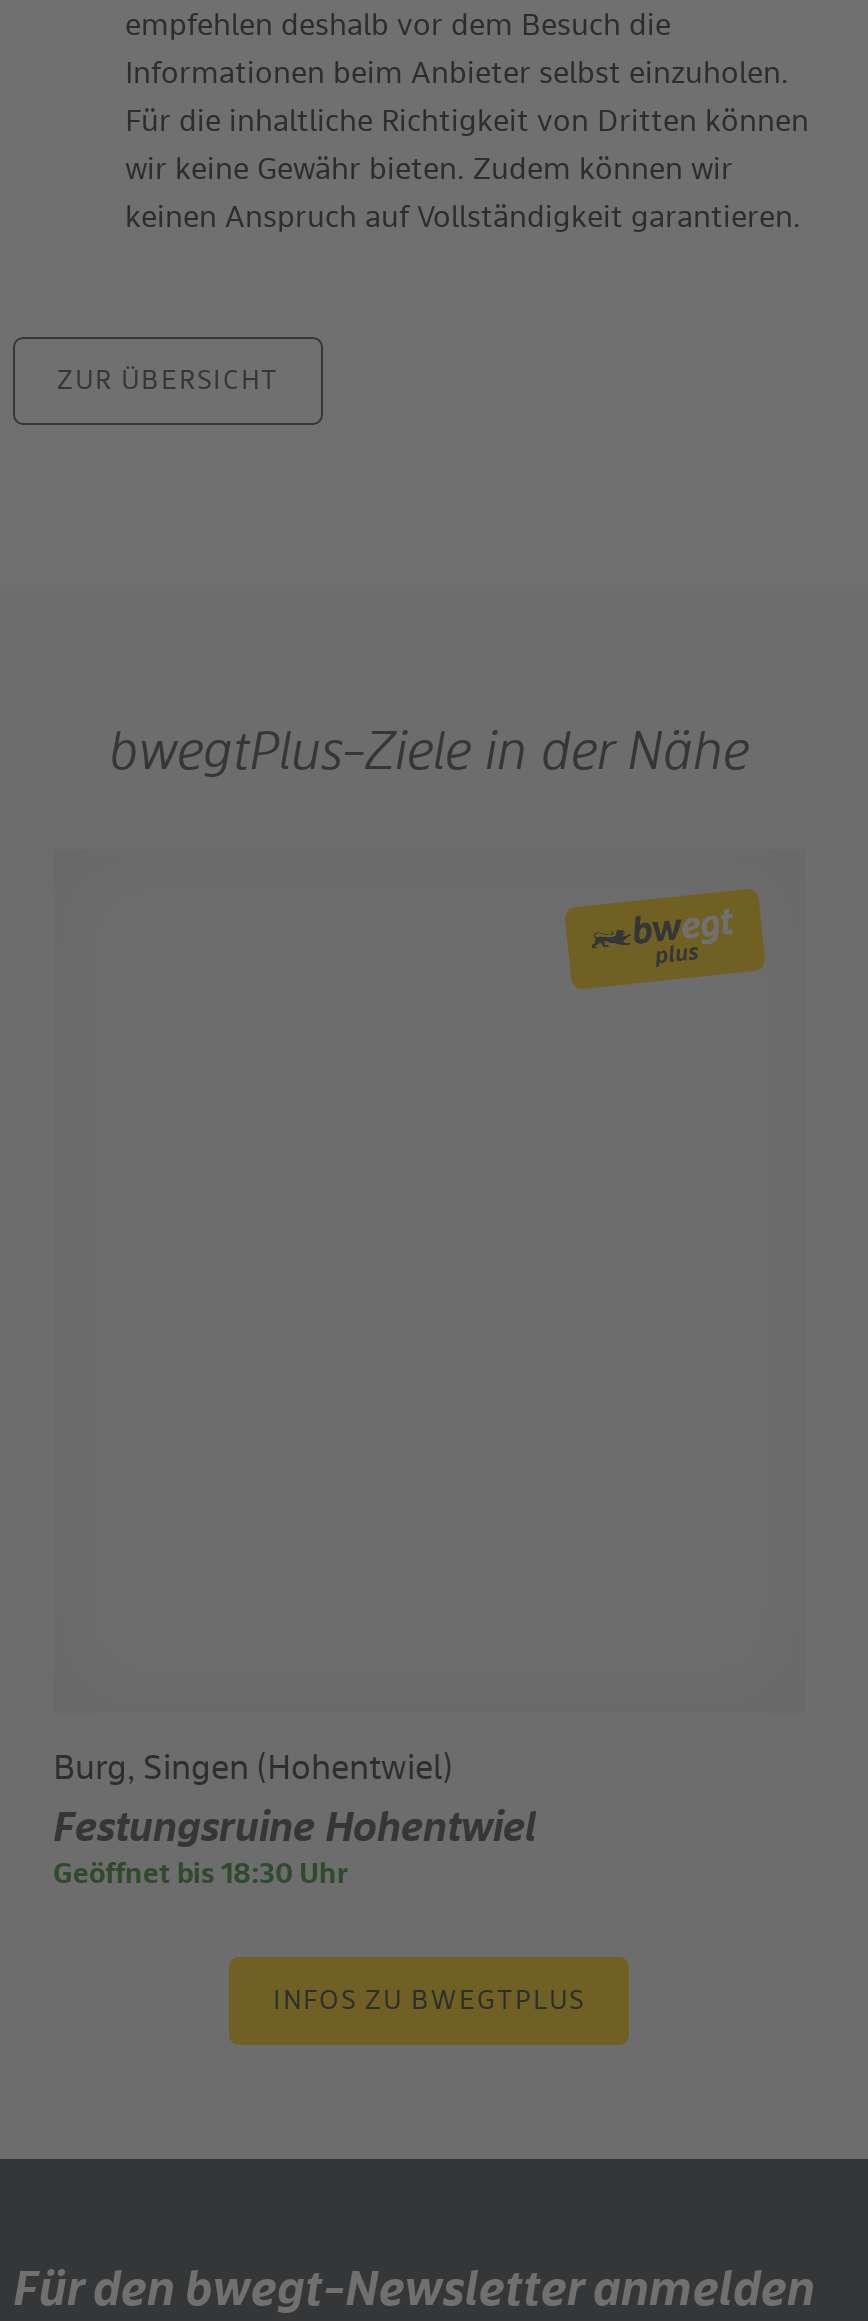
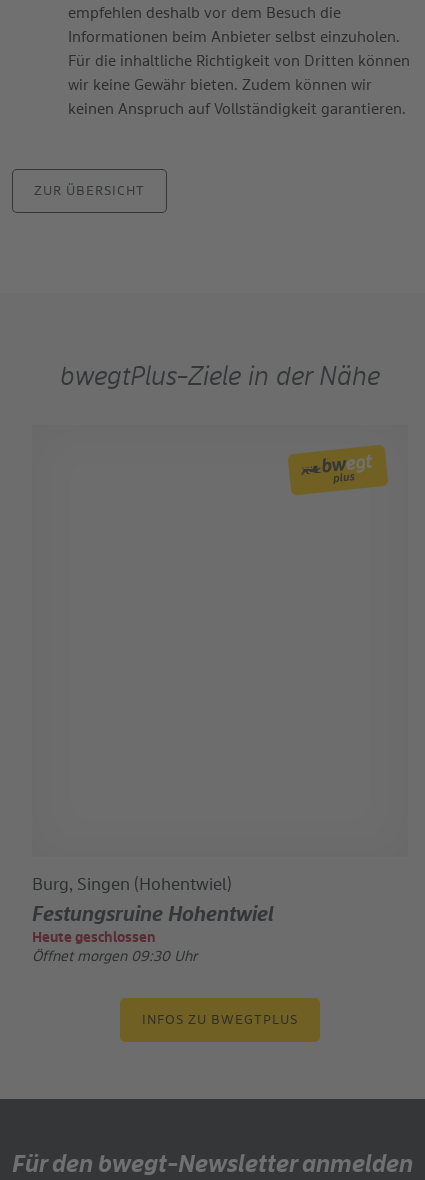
[53,1860,349,1890] Geöffnet bis 18:30 Uhr -> [32,930,197,964] Heute geschlossen | Öffnet morgen 09:30 Uhr

